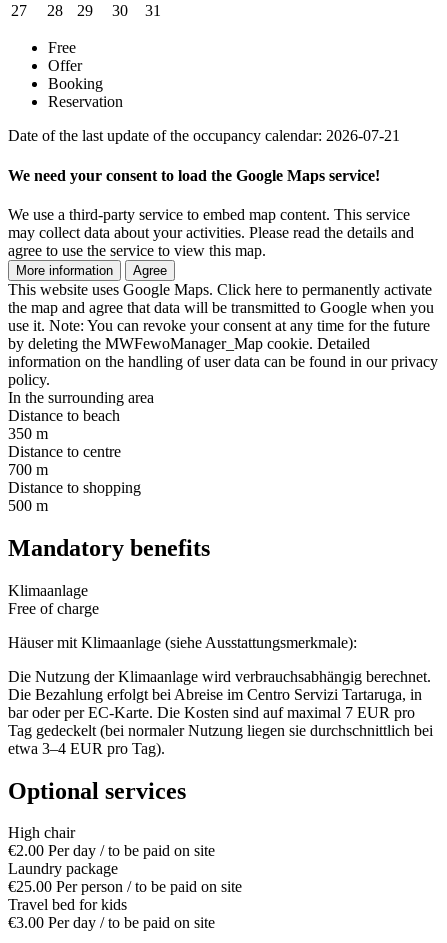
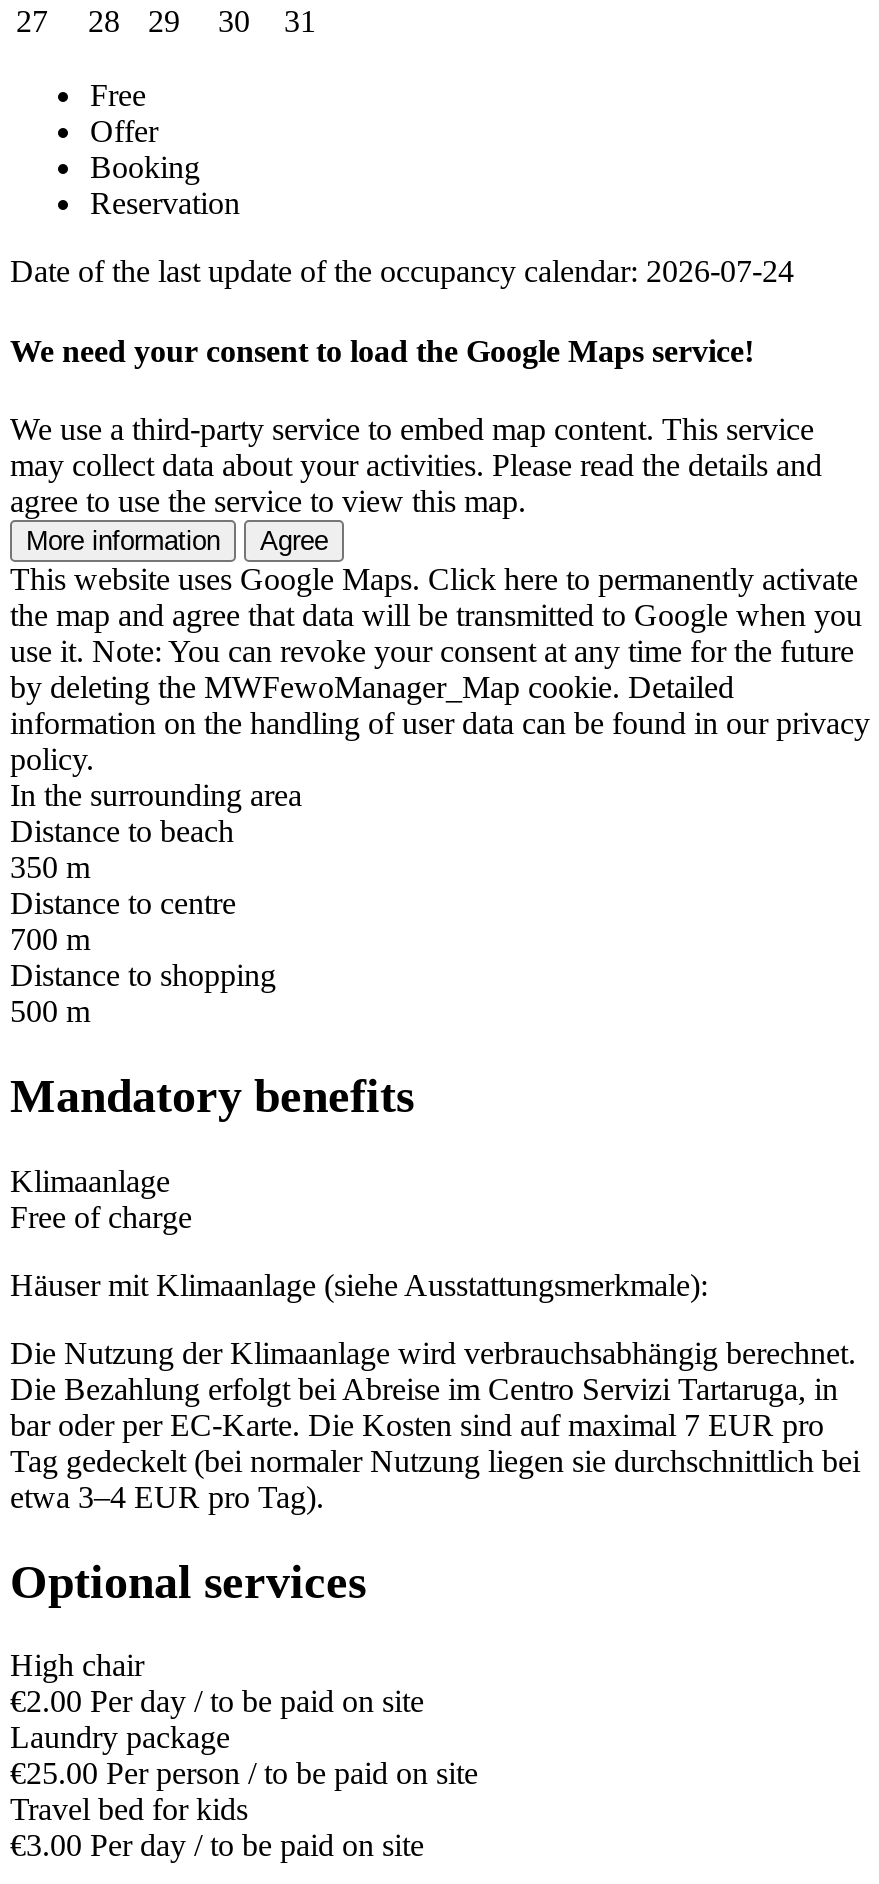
[8,127,400,144] Date of the last update of the occupancy calendar: 2026-07-21 -> [10,255,794,289] Date of the last update of the occupancy calendar: 2026-07-24

